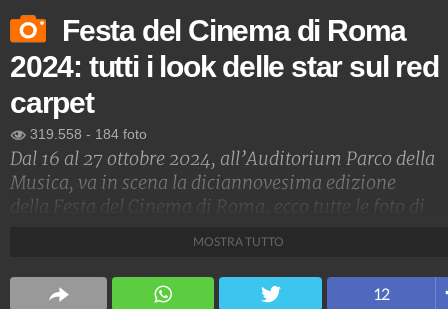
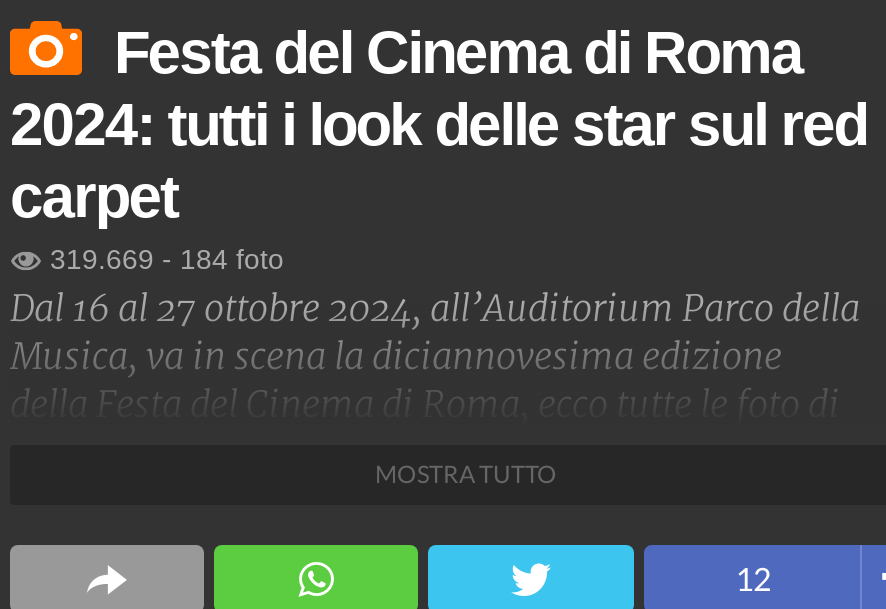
[30,126,147,142] 319.558 - 184 foto -> [50,243,284,275] 319.669 - 184 foto

